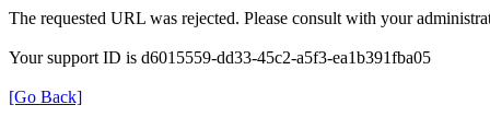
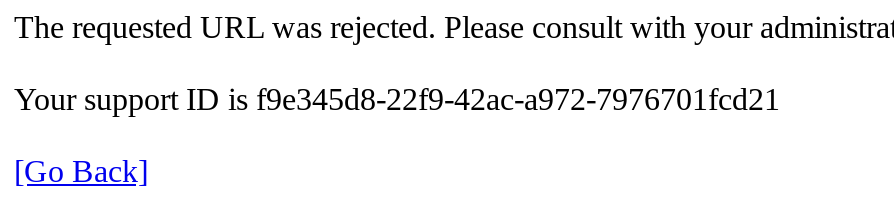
[9,48,431,67] Your support ID is d6015559-dd33-45c2-a5f3-ea1b391fba05 -> [14,82,780,116] Your support ID is f9e345d8-22f9-42ac-a972-7976701fcd21

